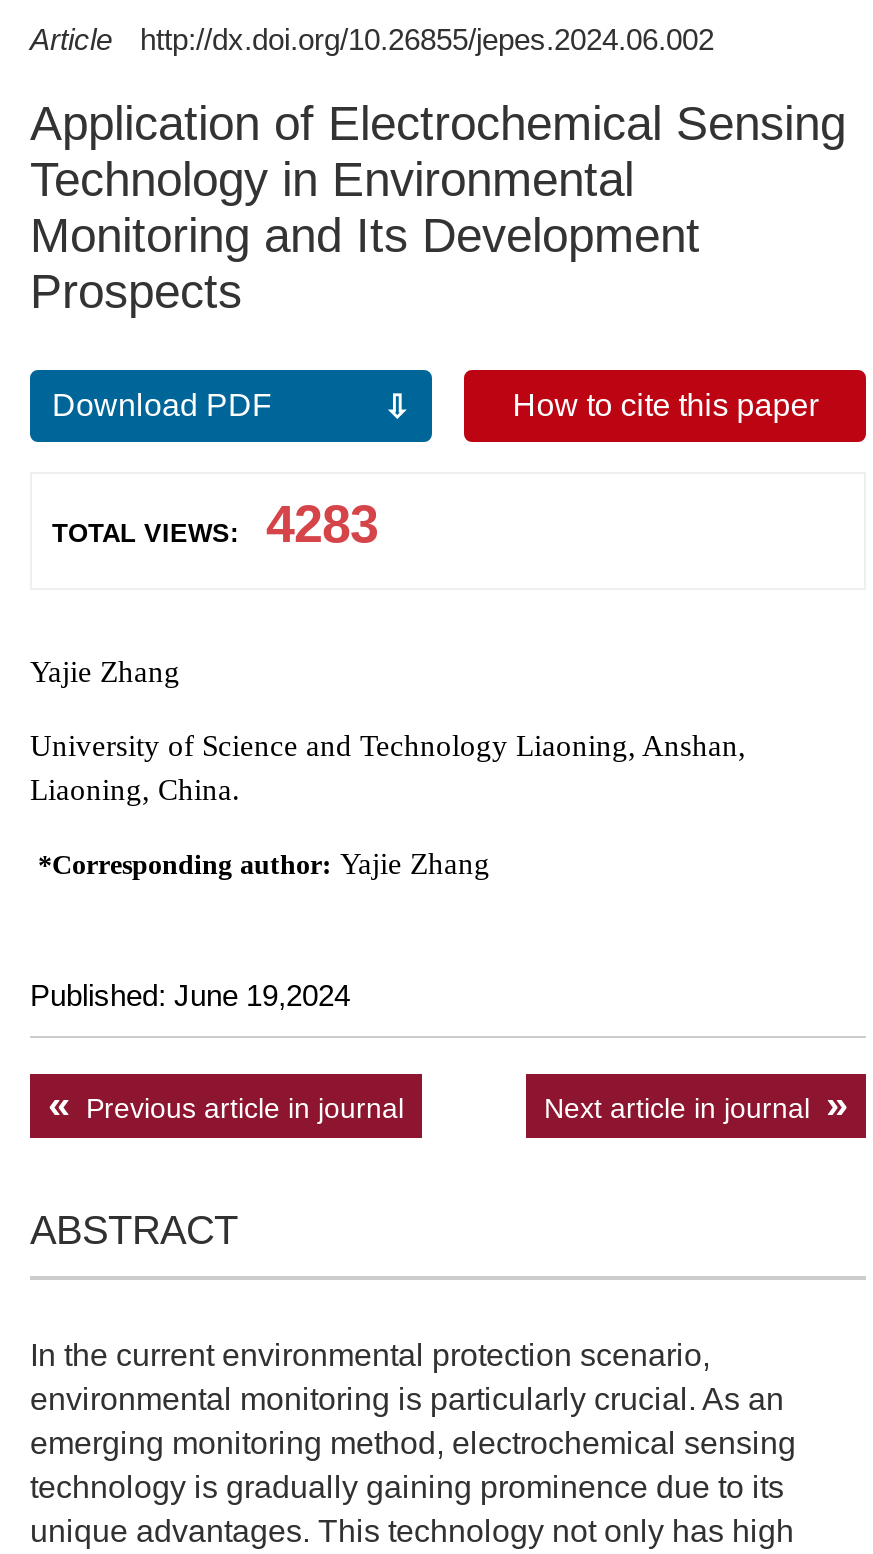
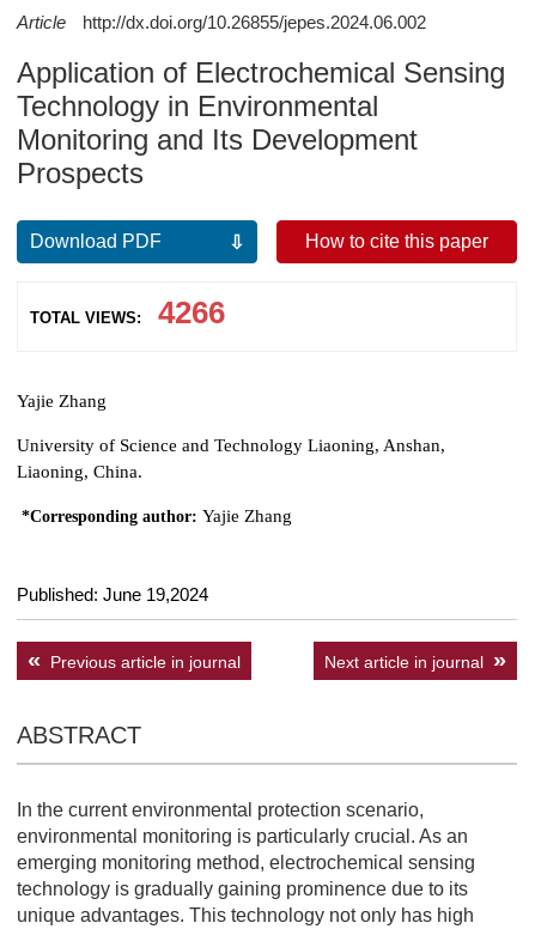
[52,494,378,554] TOTAL VIEWS: 4283 -> [30,295,225,330] TOTAL VIEWS: 4266

